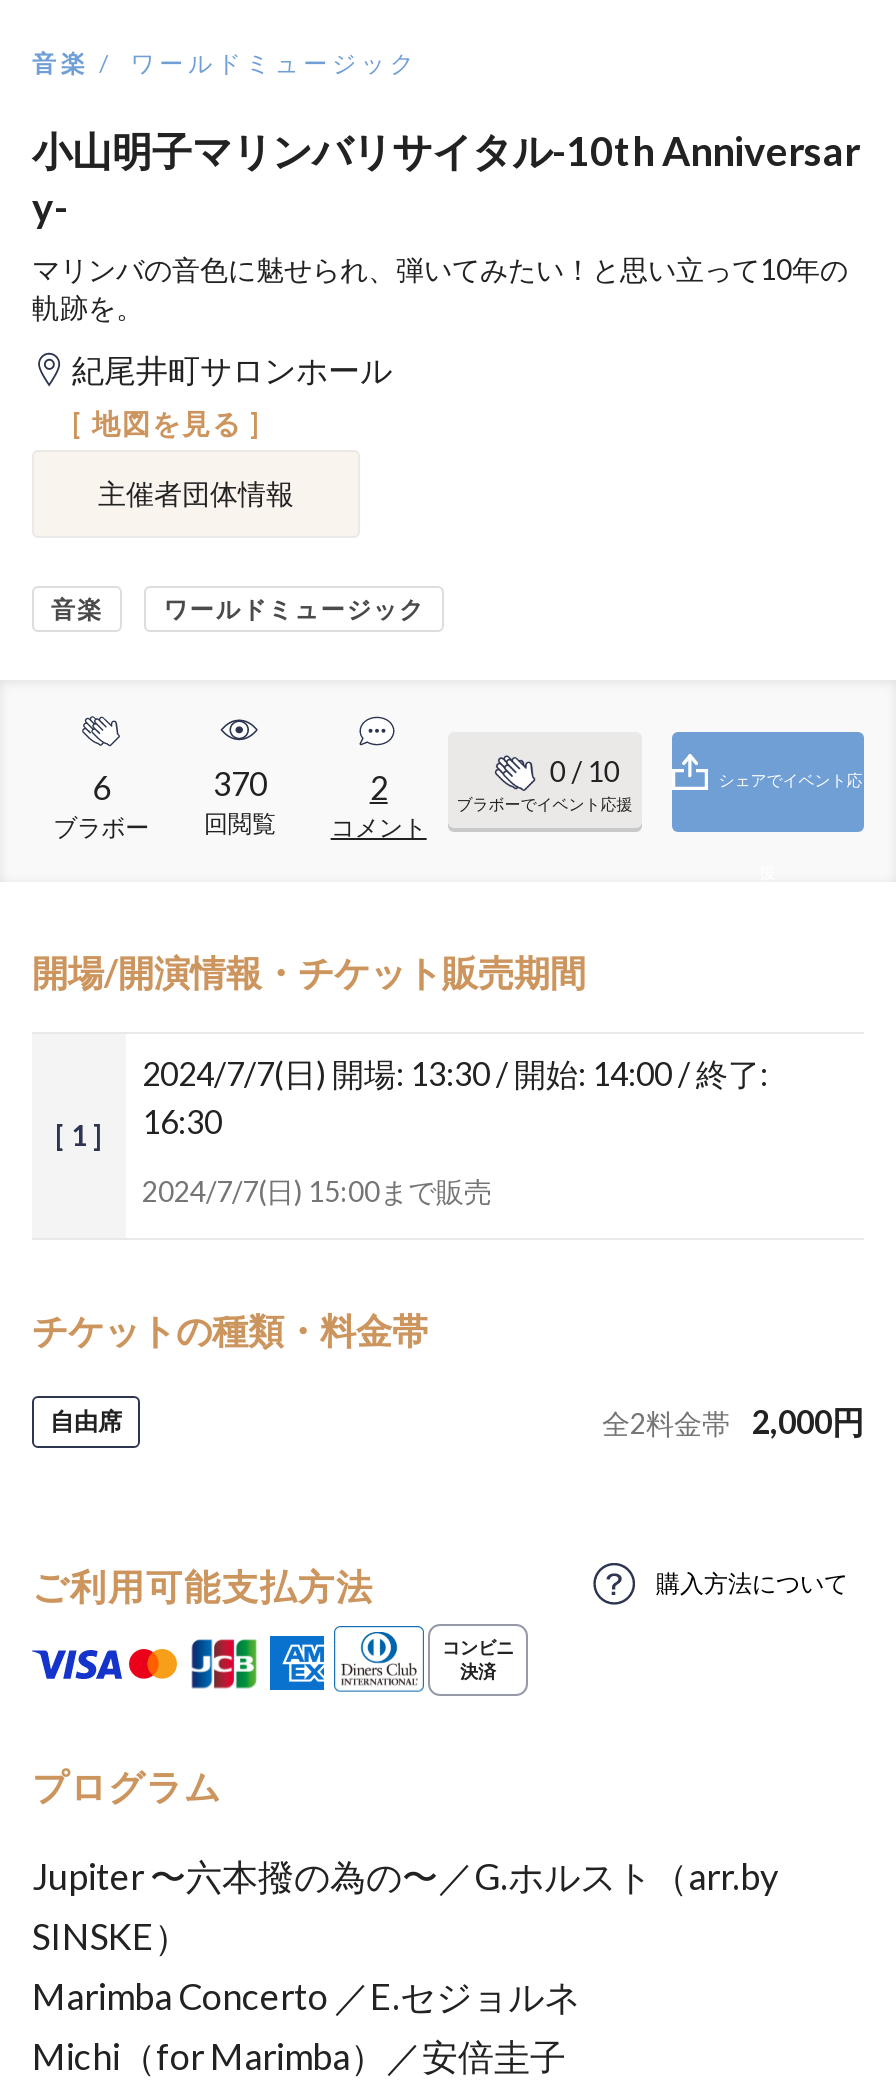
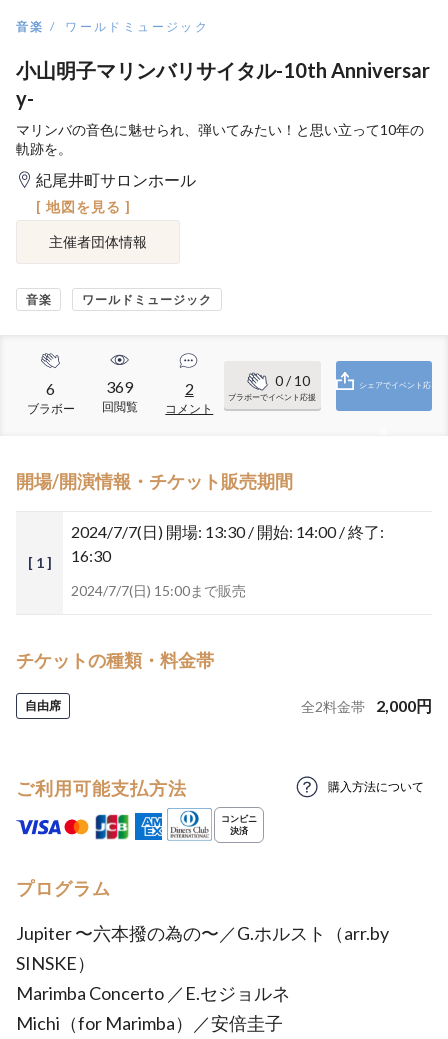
[213,764,267,802] 370 -> [106,377,133,396] 369

